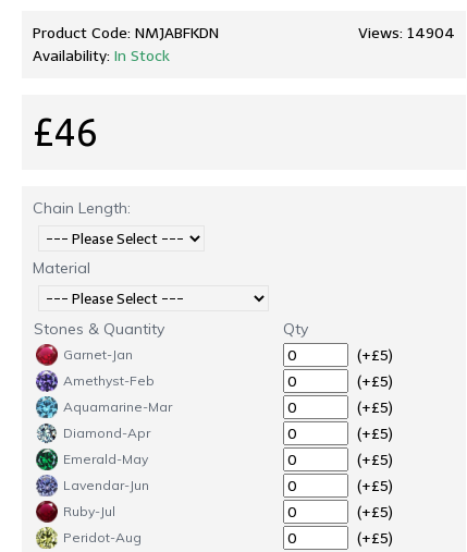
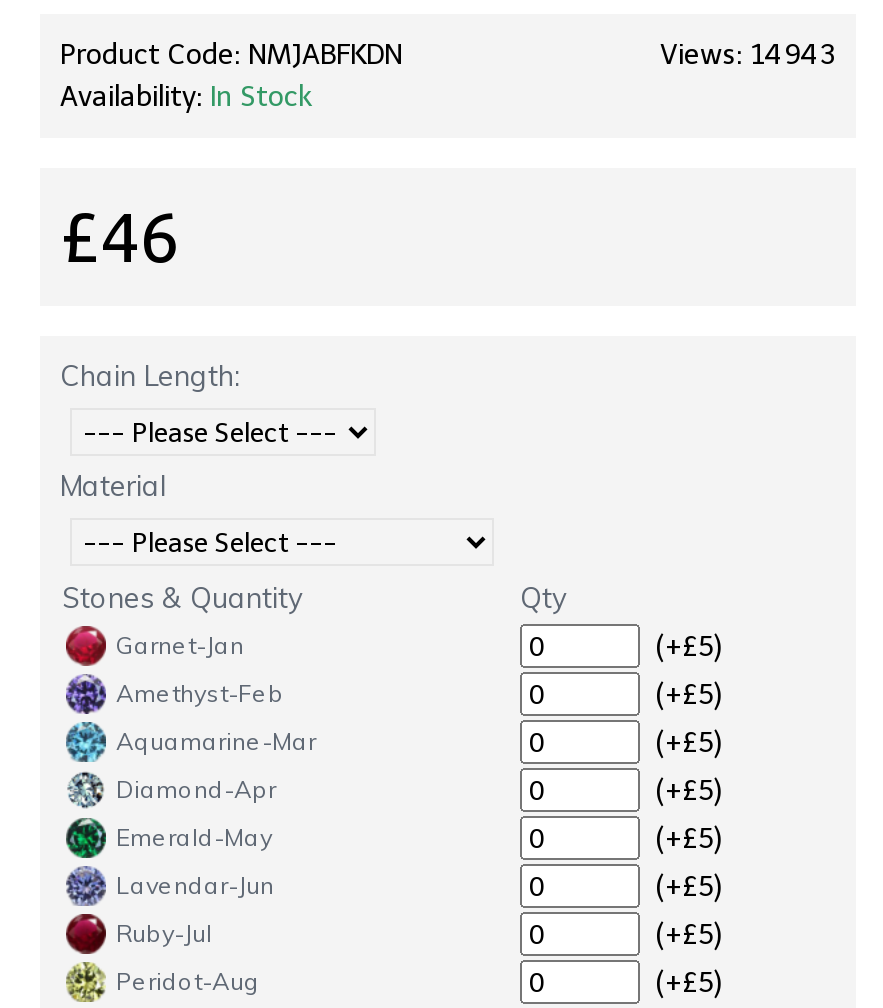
[358,24,455,42] Views: 14904 -> [660,38,836,72] Views: 14943

